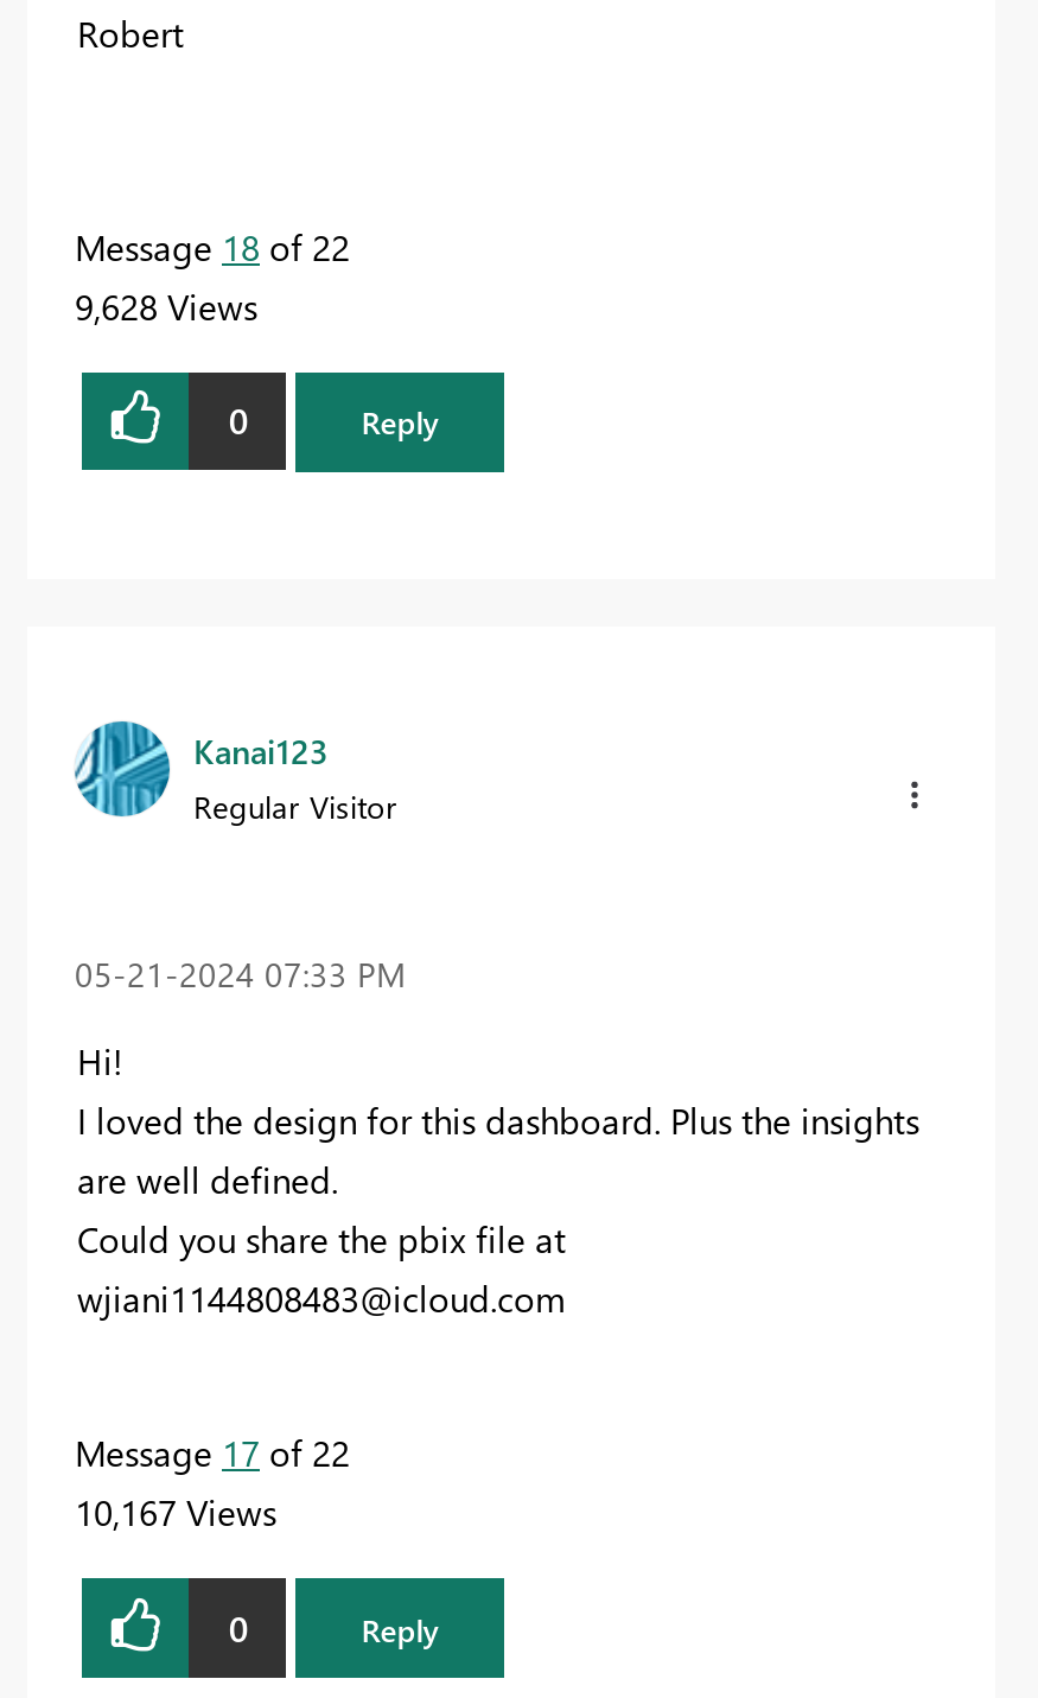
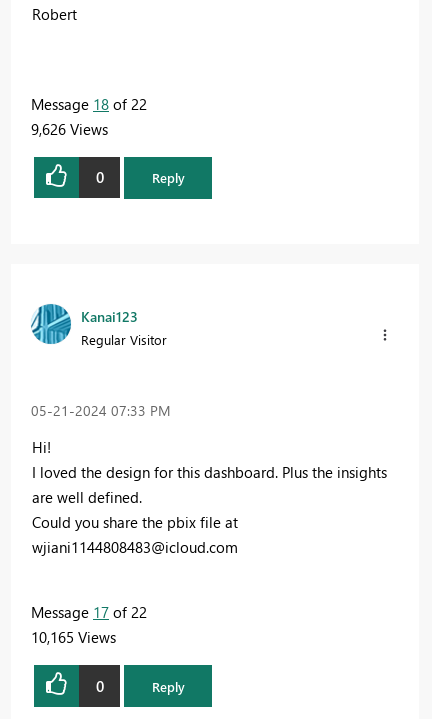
[75,281,257,329] 9,628 Views -> [31,119,108,139] 9,626 Views
[75,1488,276,1536] 10,167 Views -> [31,627,116,647] 10,165 Views

